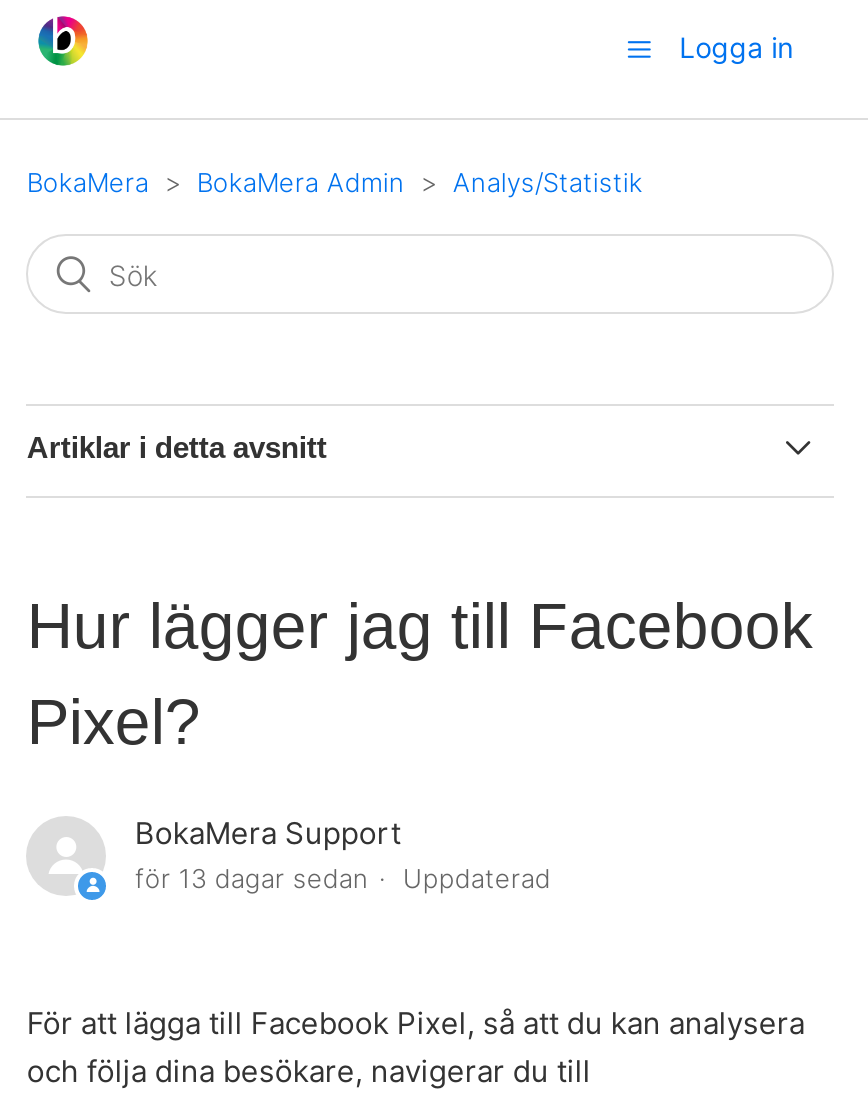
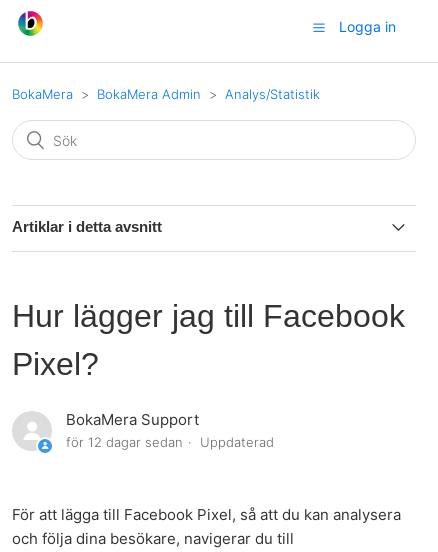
[135,863,369,895] för 13 dagar sedan -> [66,434,183,450] för 12 dagar sedan

